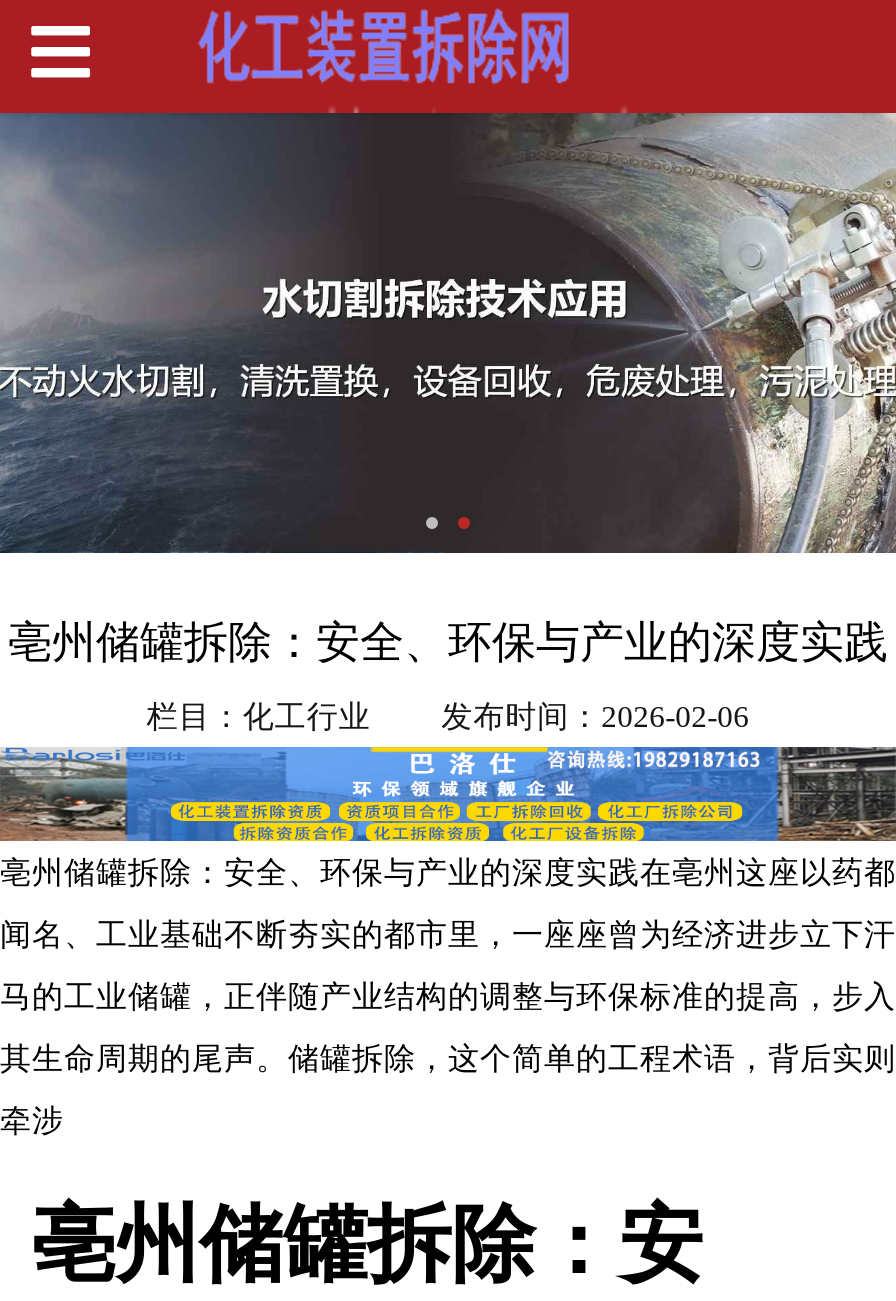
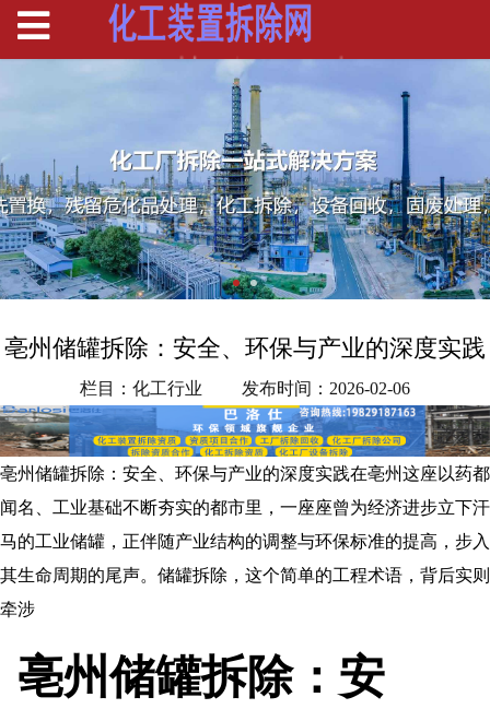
[6,111,890,555] [image] -> [3,58,487,300] [image]

